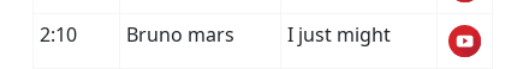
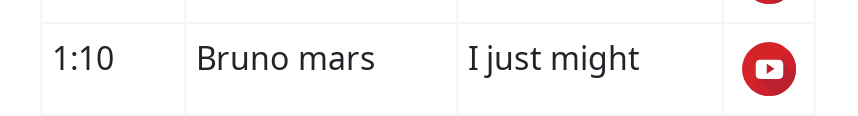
[40,21,77,48] 2:10 -> [52,36,114,80] 1:10

